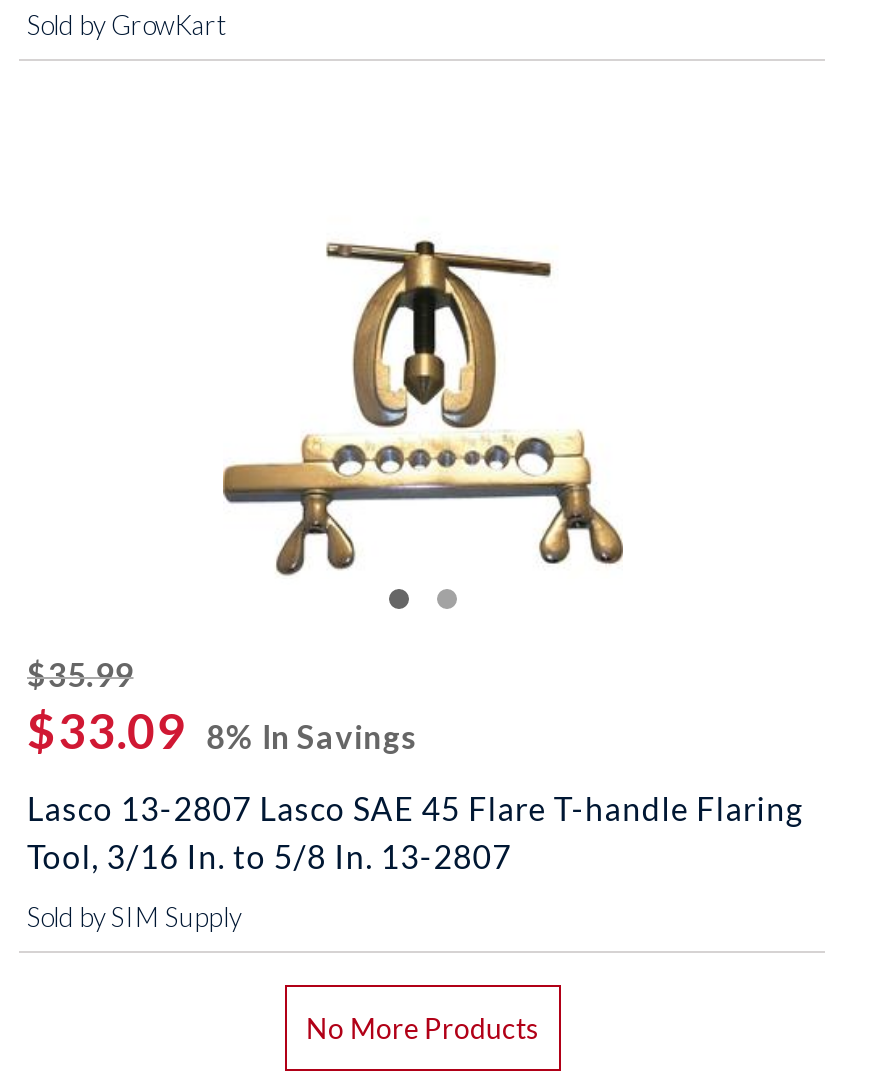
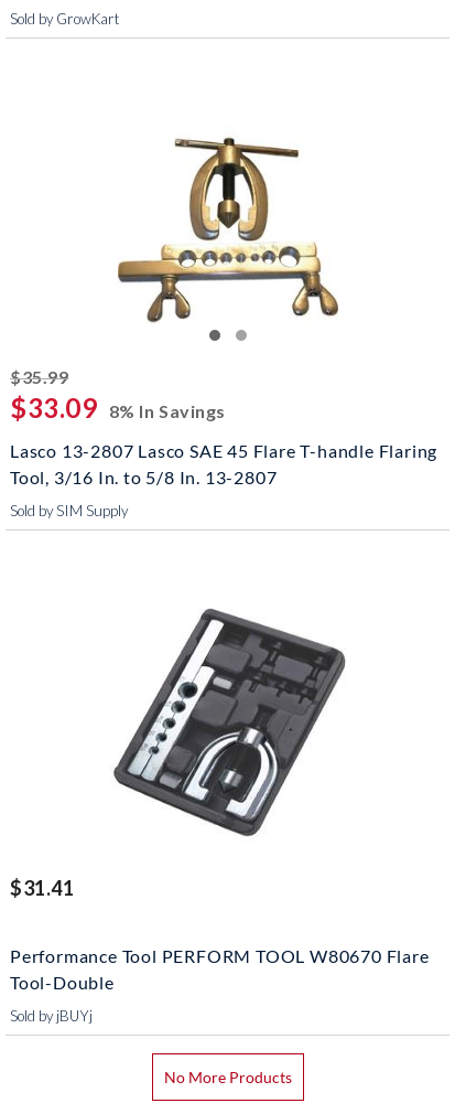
none -> [10,608,429,1025] [image] | $31.41 | Performance Tool PERFORM TOOL W80670 Flare | Tool-Double | Sold by jBUYj

